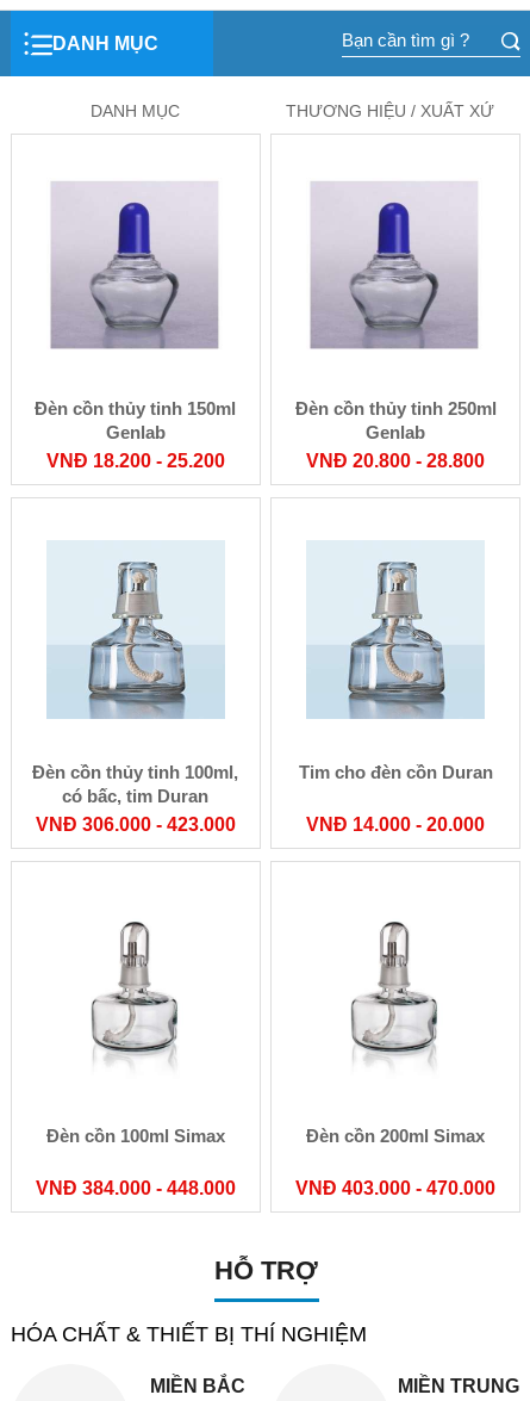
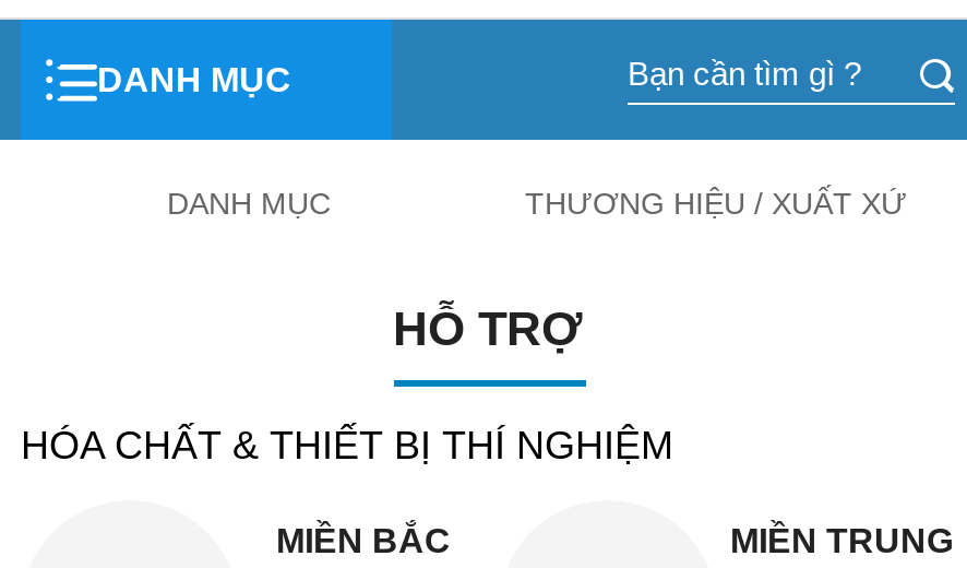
[50,181,219,349] [image] -> none
[310,181,479,349] [image] -> none
[35,398,236,471] Đèn cồn thủy tinh 150ml | Genlab | VNĐ 18.200 - 25.200 -> none
[295,398,496,471] Đèn cồn thủy tinh 250ml | Genlab | VNĐ 20.800 - 28.800 -> none
[33,541,239,835] [image] | Đèn cồn thủy tinh 100ml, | có bấc, tim Duran | VNĐ 306.000 - 423.000 -> none
[298,541,493,835] [image] | Tim cho đèn cồn Duran | VNĐ 14.000 - 20.000 -> none
[91,920,179,1065] [image] -> none
[350,920,438,1065] [image] -> none
[36,1126,236,1198] Đèn cồn 100ml Simax | VNĐ 384.000 - 448.000 -> none
[295,1126,496,1198] Đèn cồn 200ml Simax | VNĐ 403.000 - 470.000 -> none

